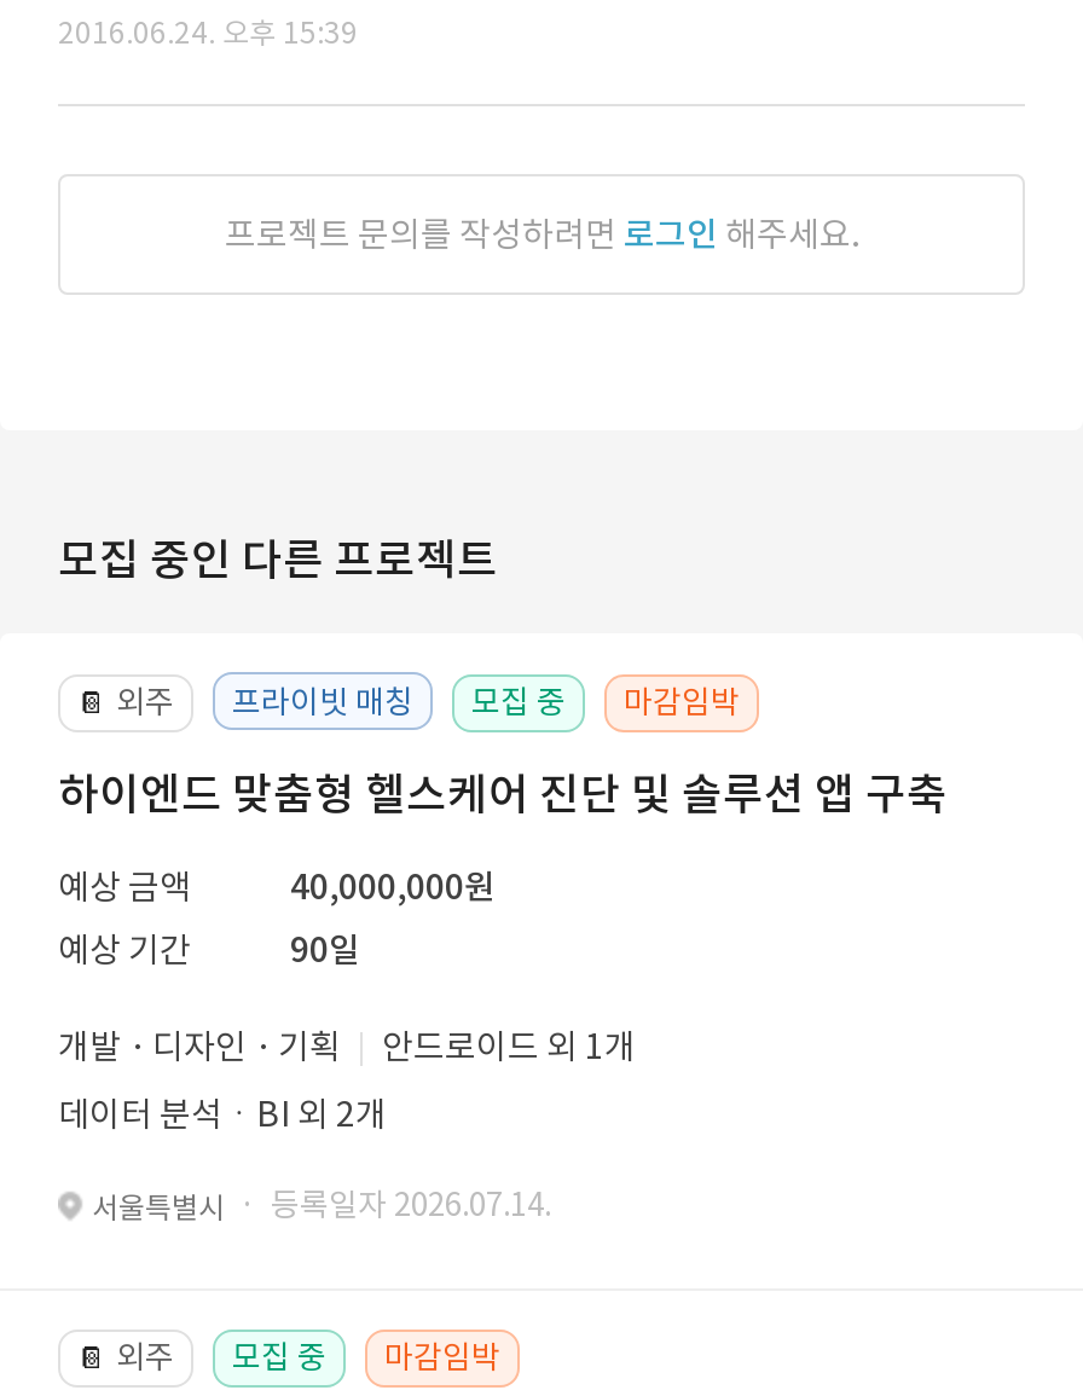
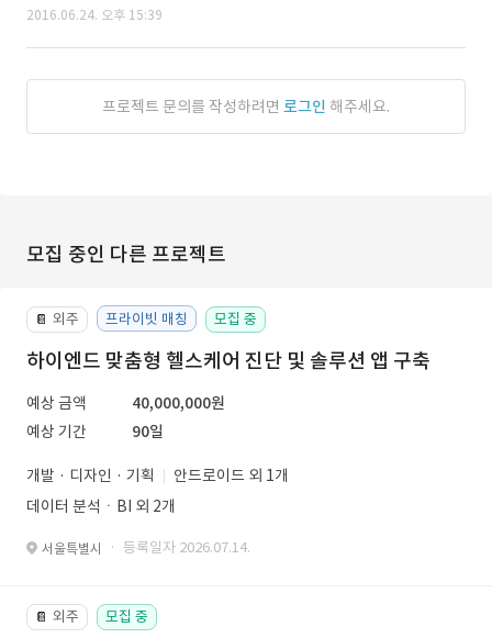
[624,682,740,723] 마감임박 -> none
[384,1337,500,1378] 마감임박 -> none

